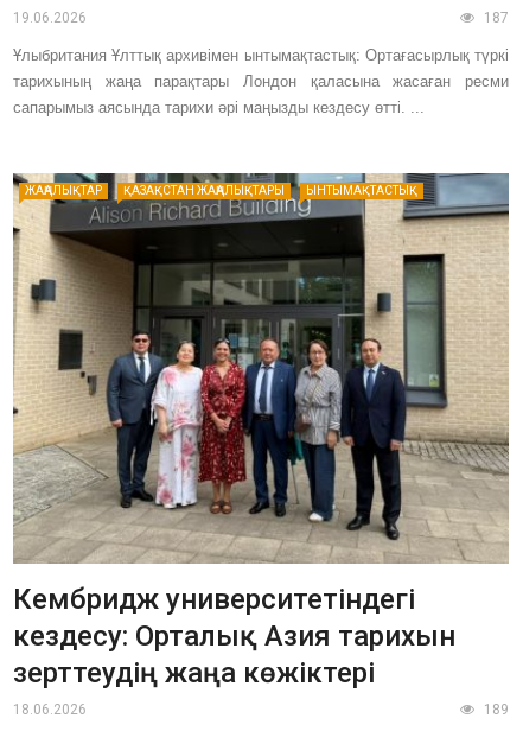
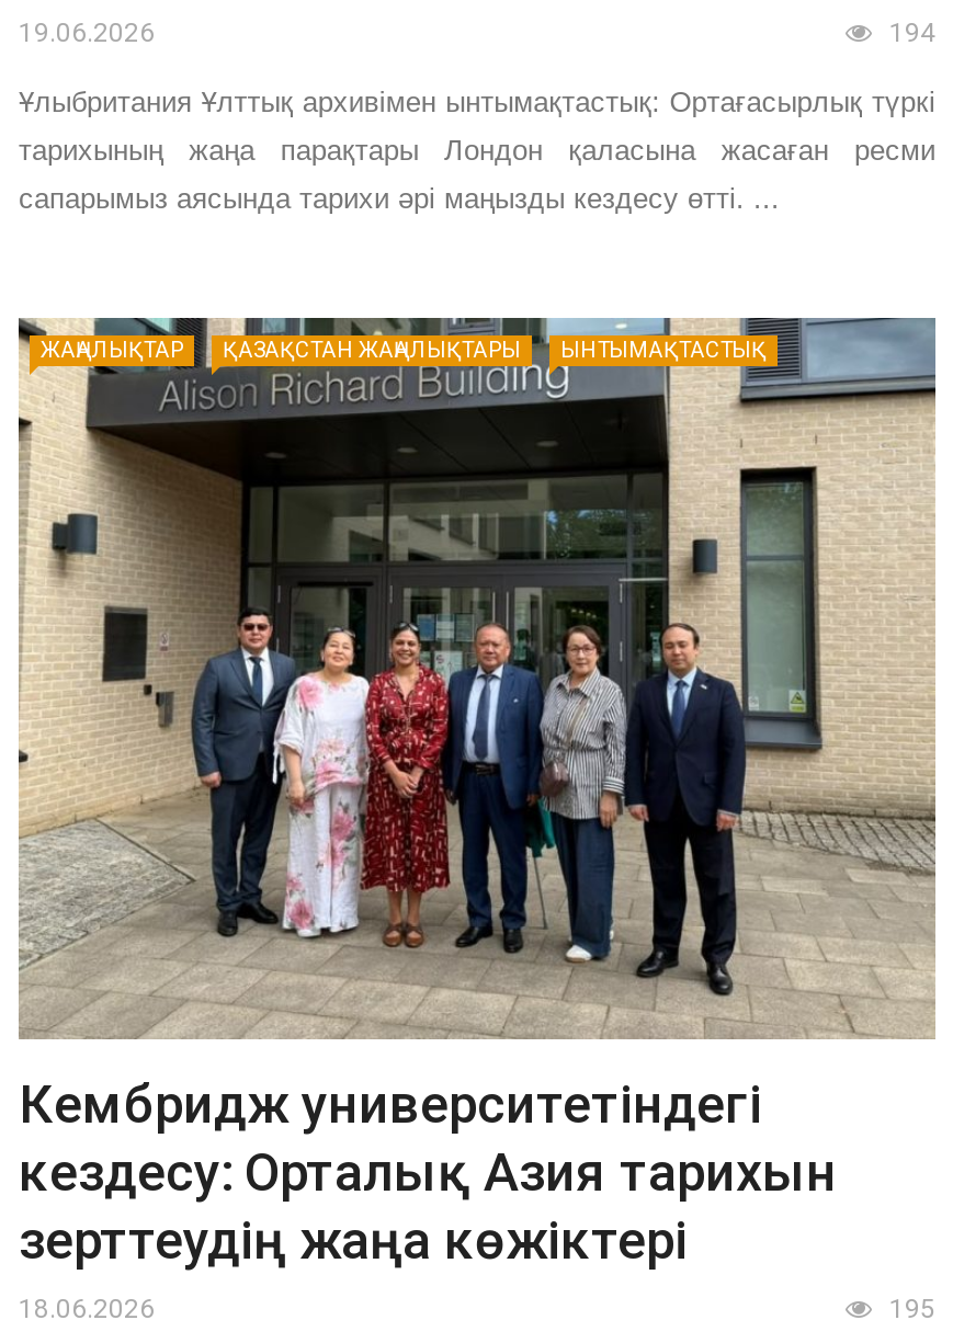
[484,9,509,26] 187 -> [889,16,935,47] 194
[484,702,509,718] 189 -> [889,1293,935,1324] 195

